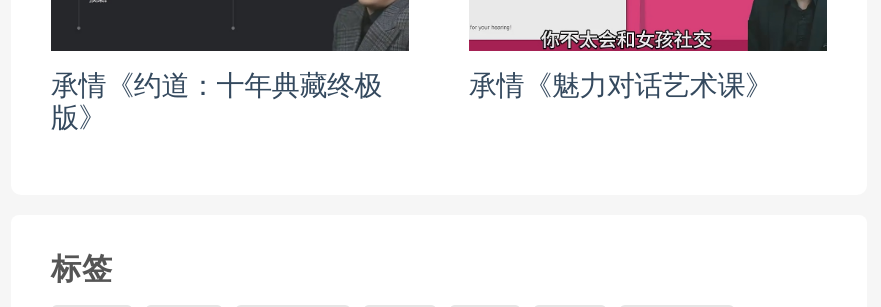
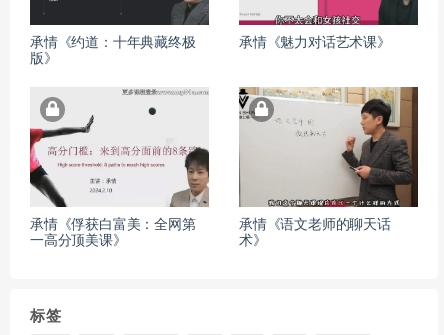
none -> [29,88,210,248] [image] | 承情《俘获白富美：全网第 | 一高分顶美课》
none -> [238,86,419,248] [image] | 承情《语文老师的聊天话 | 术》

